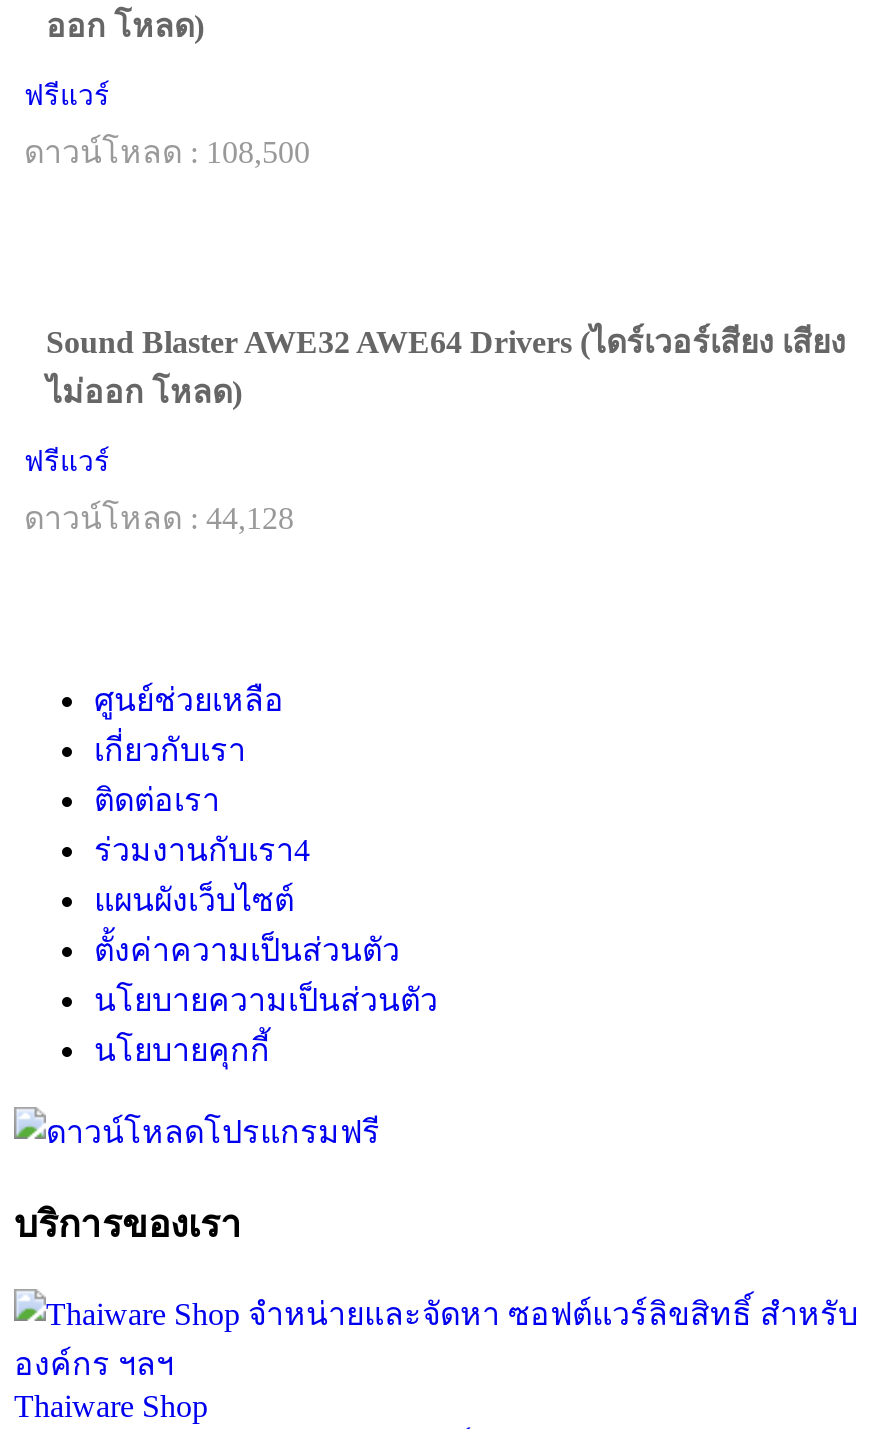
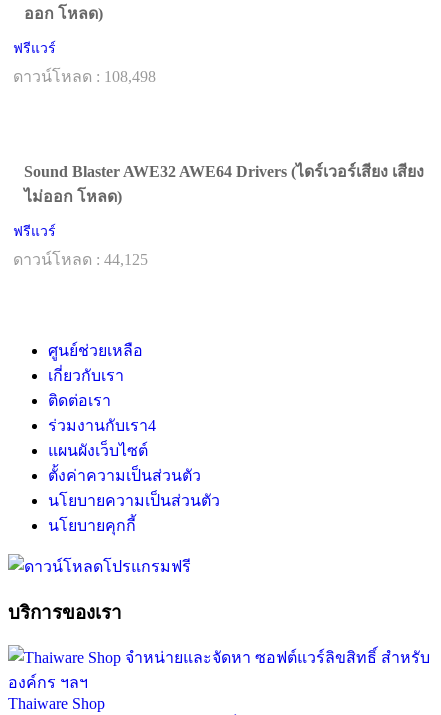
[24,135,310,169] ดาวน์โหลด : 108,500 -> [13,68,156,85] ดาวน์โหลด : 108,498
[24,501,294,535] ดาวน์โหลด : 44,128 -> [13,251,148,268] ดาวน์โหลด : 44,125

